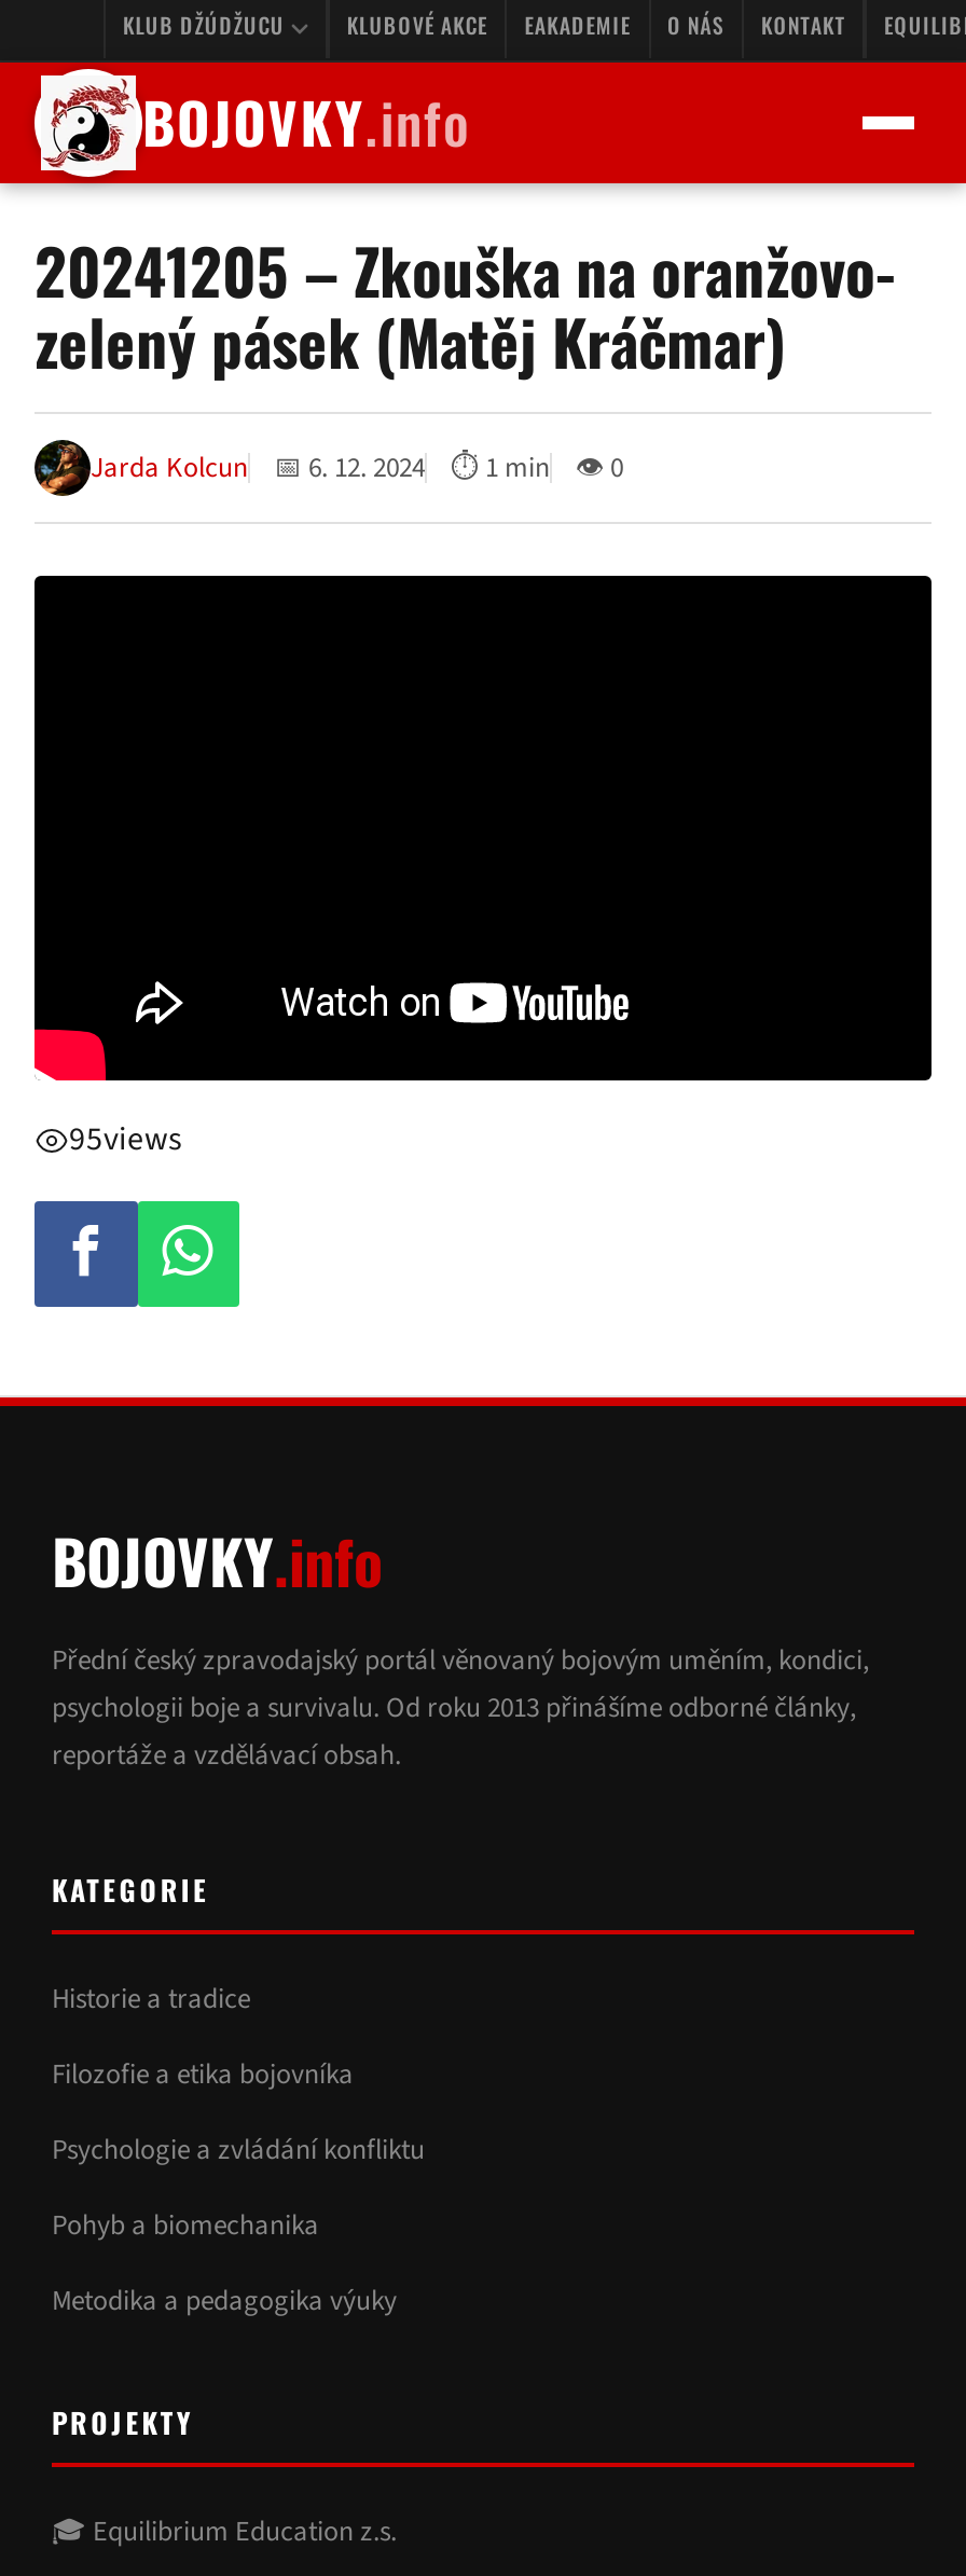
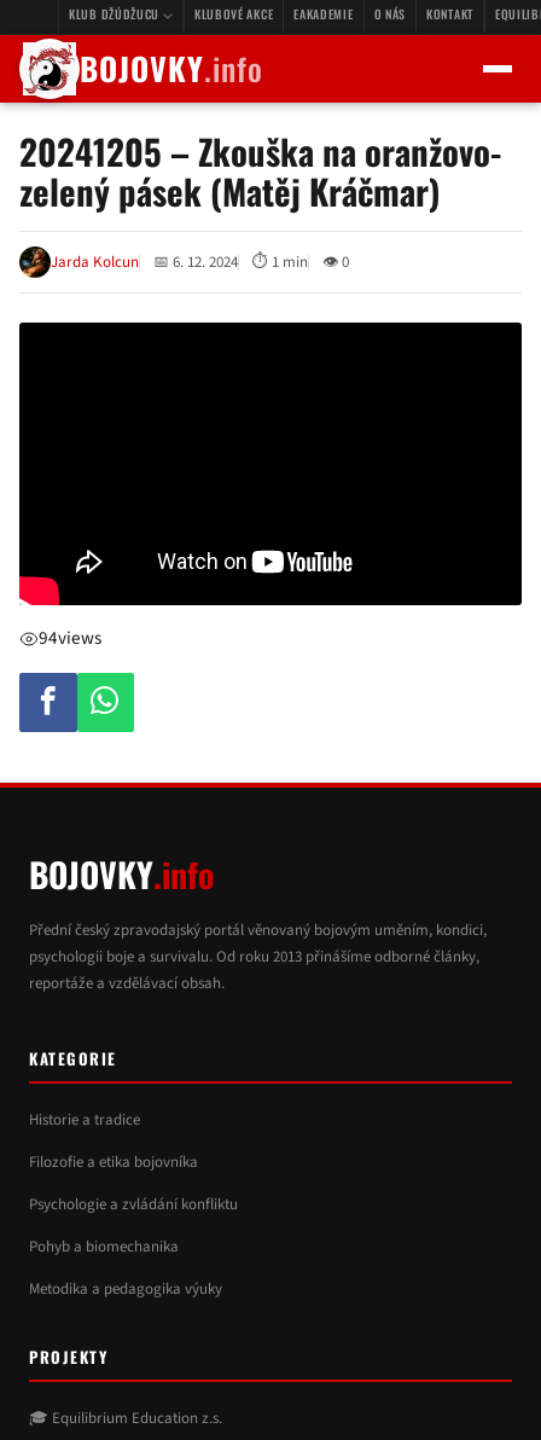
[69,1117,181,1162] 95views -> [39,626,101,651] 94views

